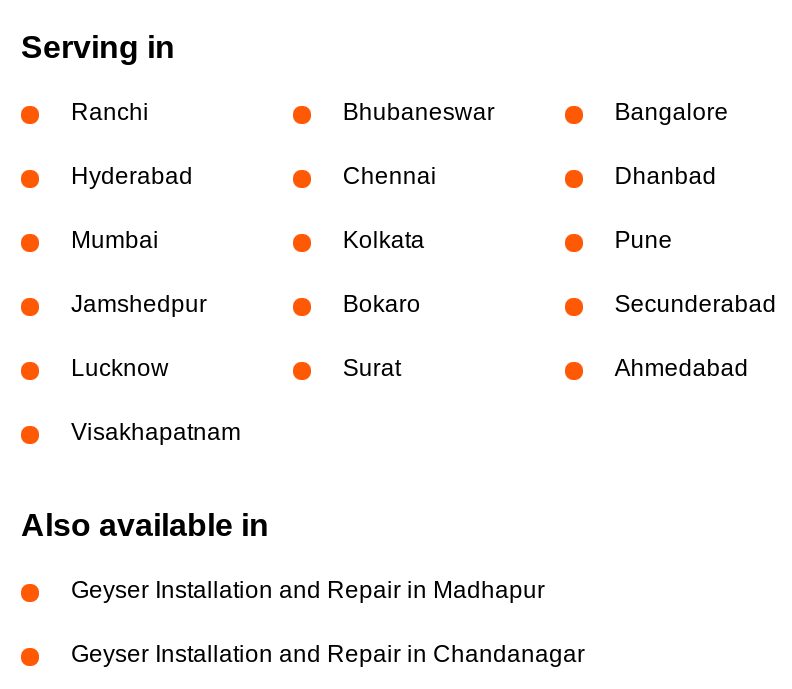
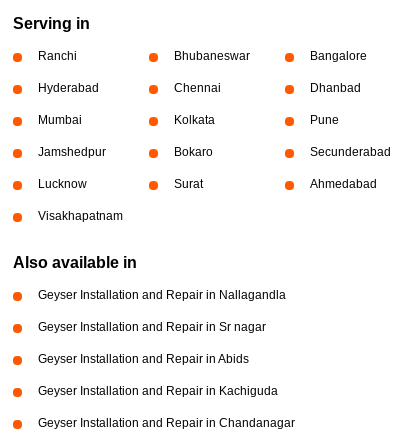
[71,576,545,604] Geyser Installation and Repair in Madhapur -> [38,288,286,398] Geyser Installation and Repair in Nallagandla | Geyser Installation and Repair in Sr nagar | Geyser Installation and Repair in Abids | Geyser Installation and Repair in Kachiguda

